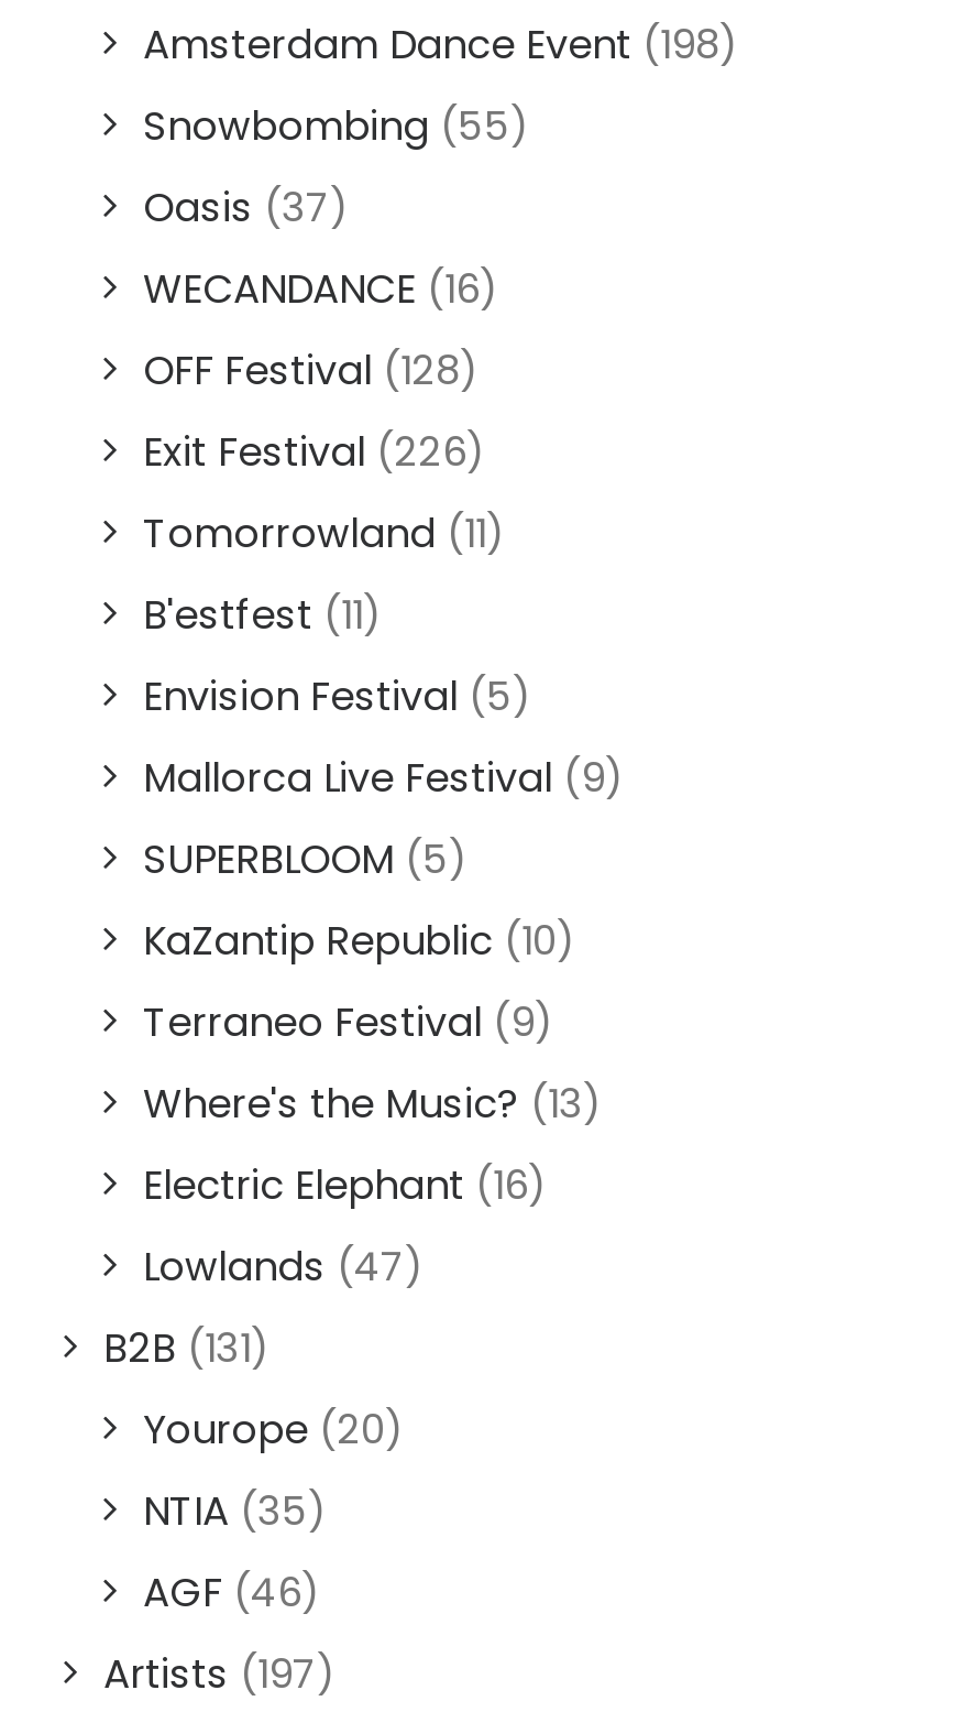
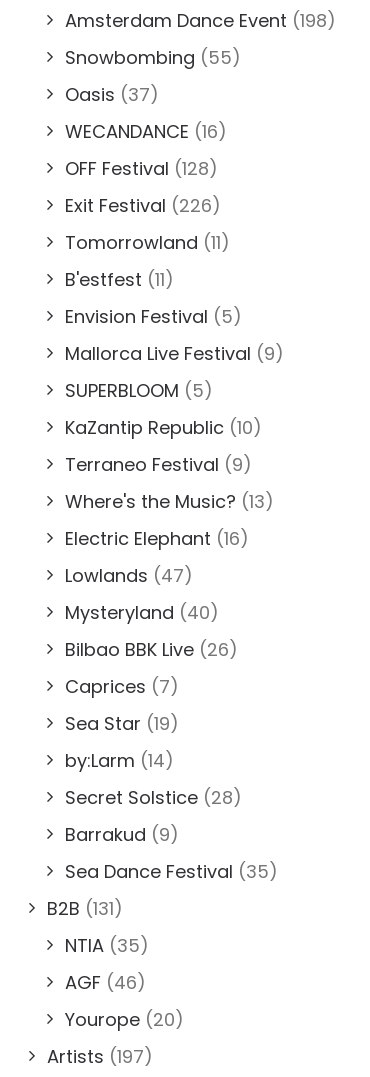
none -> [65,600,278,884] Mysteryland (40) | Bilbao BBK Live (26) | Caprices (7) | Sea Star (19) | by:Larm (14) | Secret Solstice (28) | Barrakud (9) | Sea Dance Festival (35)
[143,1402,405,1457] Yourope (20) -> none
none -> [65,1007,184,1032] Yourope (20)

